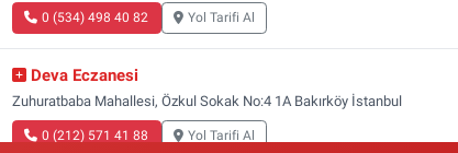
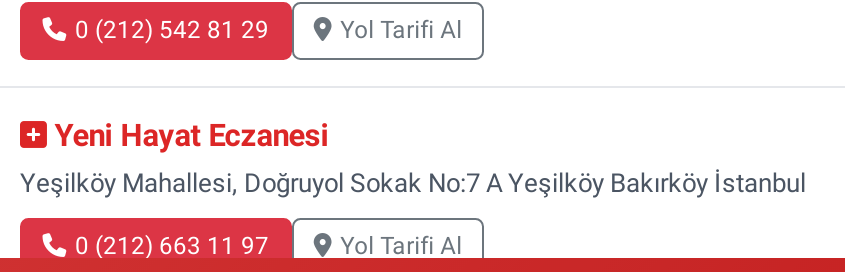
[42,10,149,25] 0 (534) 498 40 82 -> [75,17,269,45] 0 (212) 542 81 29
[12,65,402,110] Deva Eczanesi | Zuhuratbaba Mahallesi, Özkul Sokak No:4 1A Bakırköy İstanbul -> [20,118,806,198] Yeni Hayat Eczanesi | Yeşilköy Mahallesi, Doğruyol Sokak No:7 A Yeşilköy Bakırköy İstanbul
[42,128,149,143] 0 (212) 571 41 88 -> [75,232,269,260] 0 (212) 663 11 97

